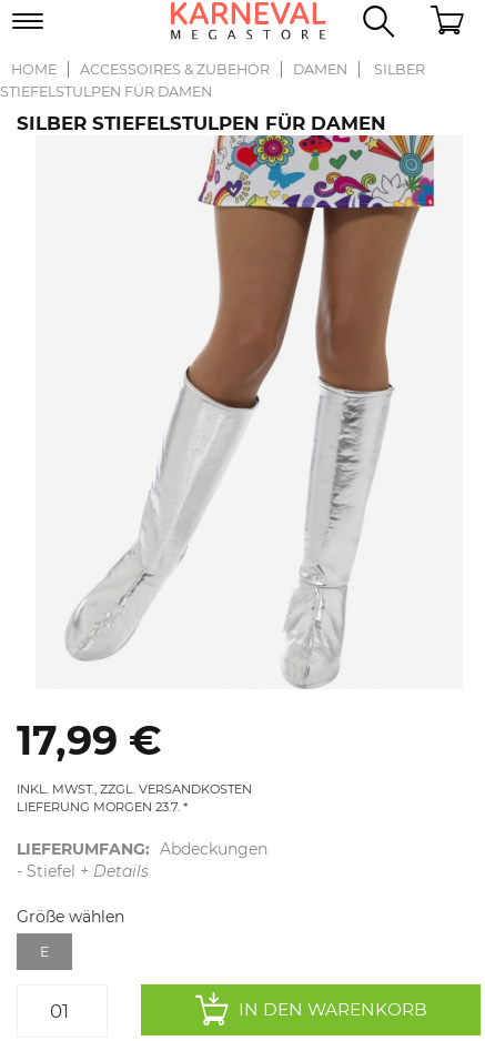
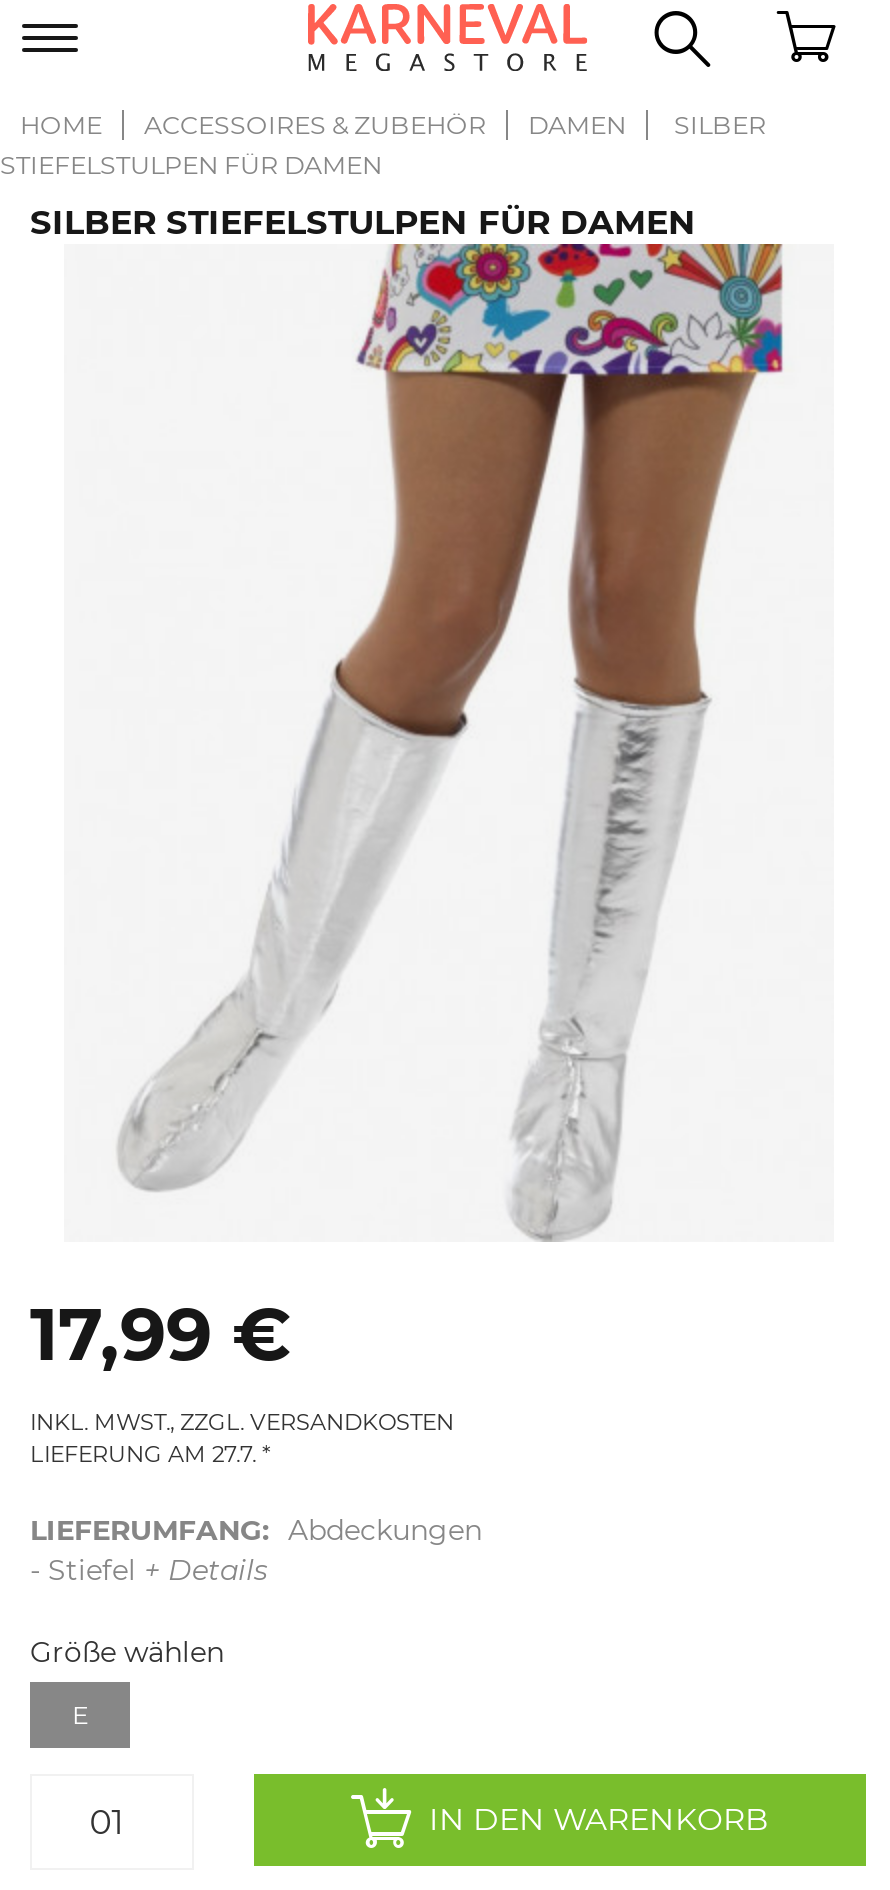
[17,799,180,815] LIEFERUNG MORGEN 23.7. -> [30,1440,256,1468] LIEFERUNG AM 27.7.

